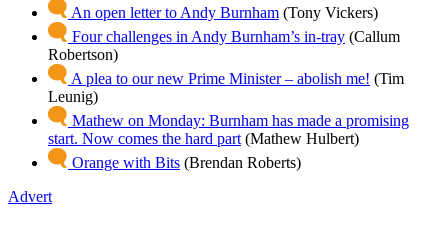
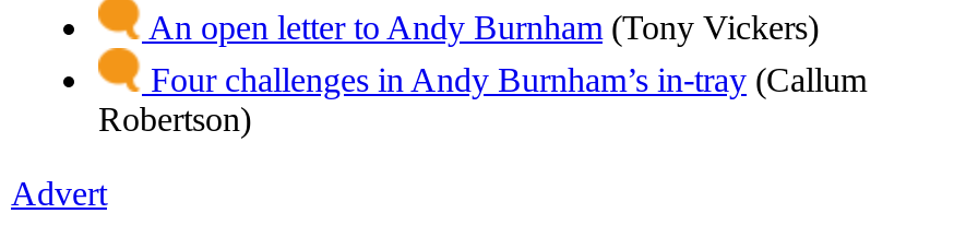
[48,70,409,171] A plea to our new Prime Minister – abolish me! (Tim | Leunig) | Mathew on Monday: Burnham has made a promising | start. Now comes the hard part (Mathew Hulbert) | Orange with Bits (Brendan Roberts) -> none

